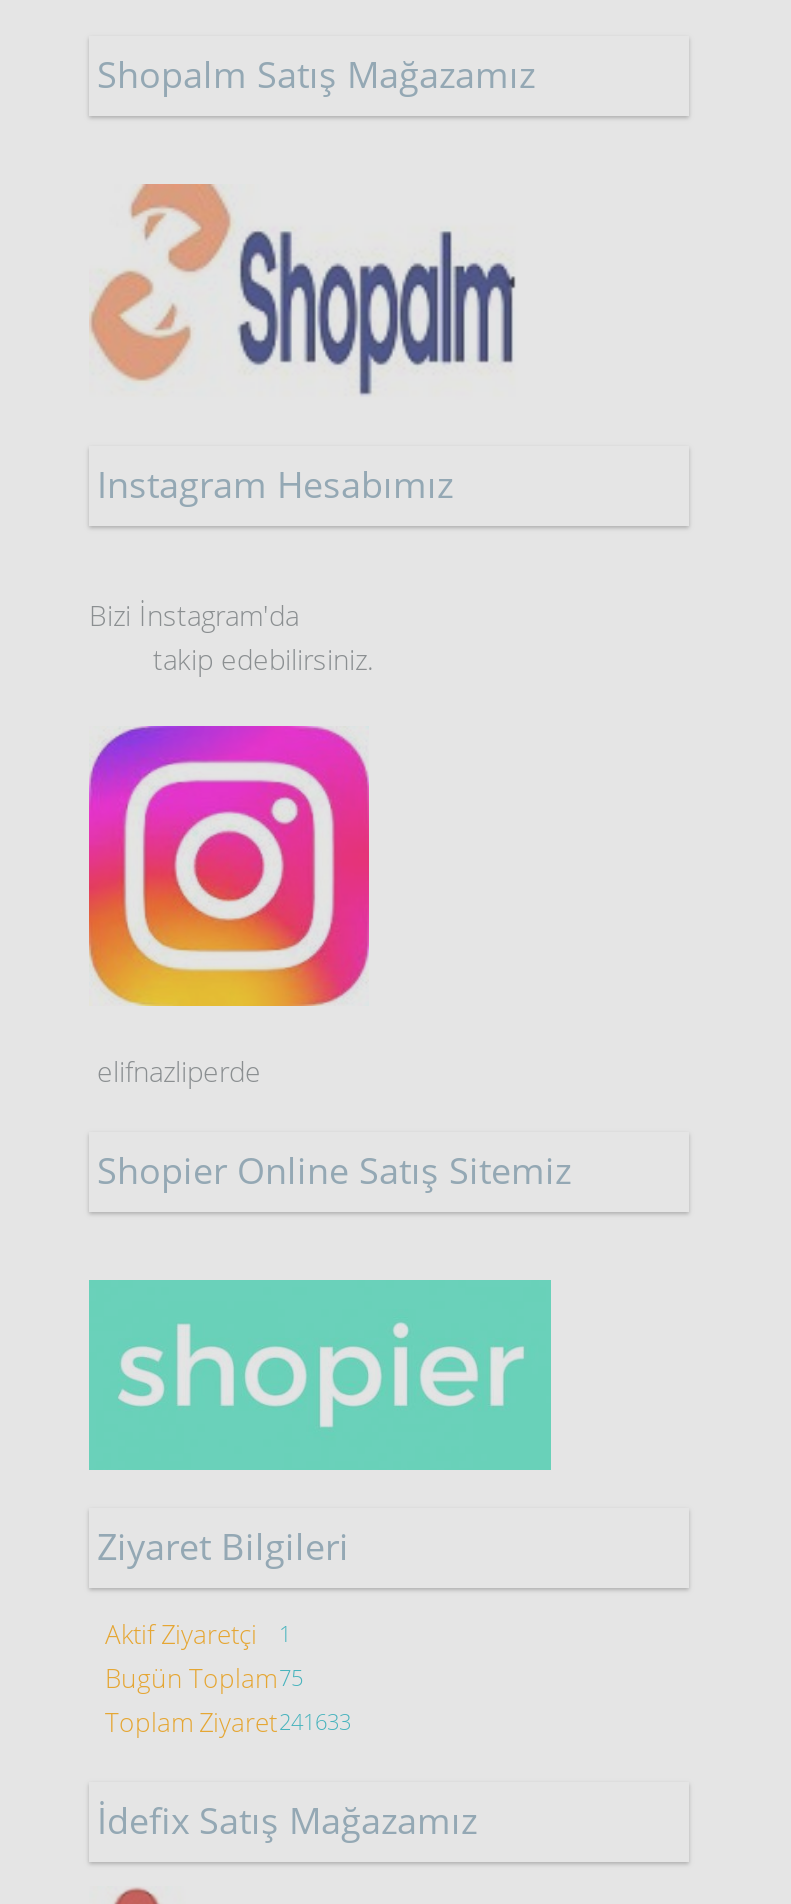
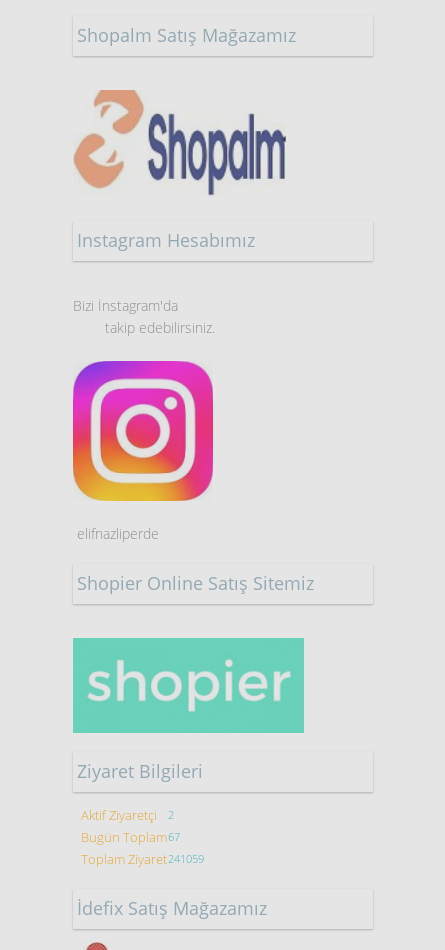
[105,1616,291,1652] Aktif Ziyaretçi 1 -> [81,806,174,824] Aktif Ziyaretçi 2
[105,1660,303,1696] Bugün Toplam75 -> [81,828,180,846] Bugün Toplam67
[105,1704,351,1740] Toplam Ziyaret241633 -> [81,850,204,868] Toplam Ziyaret241059

